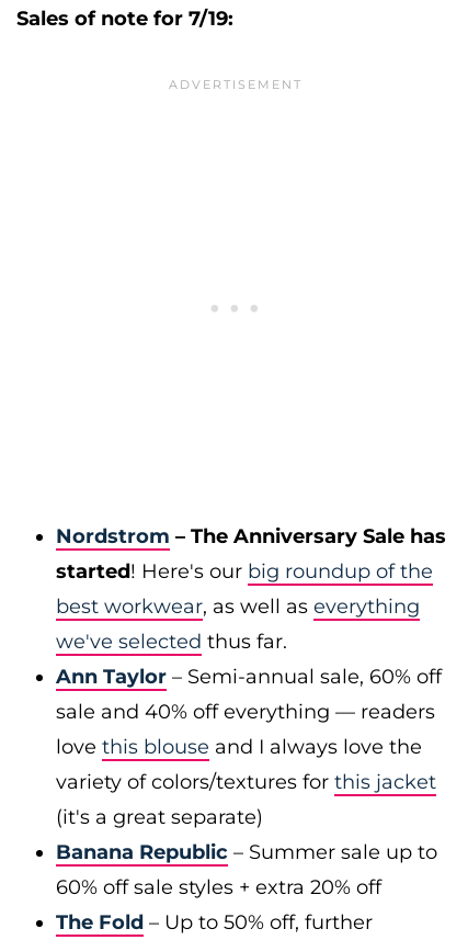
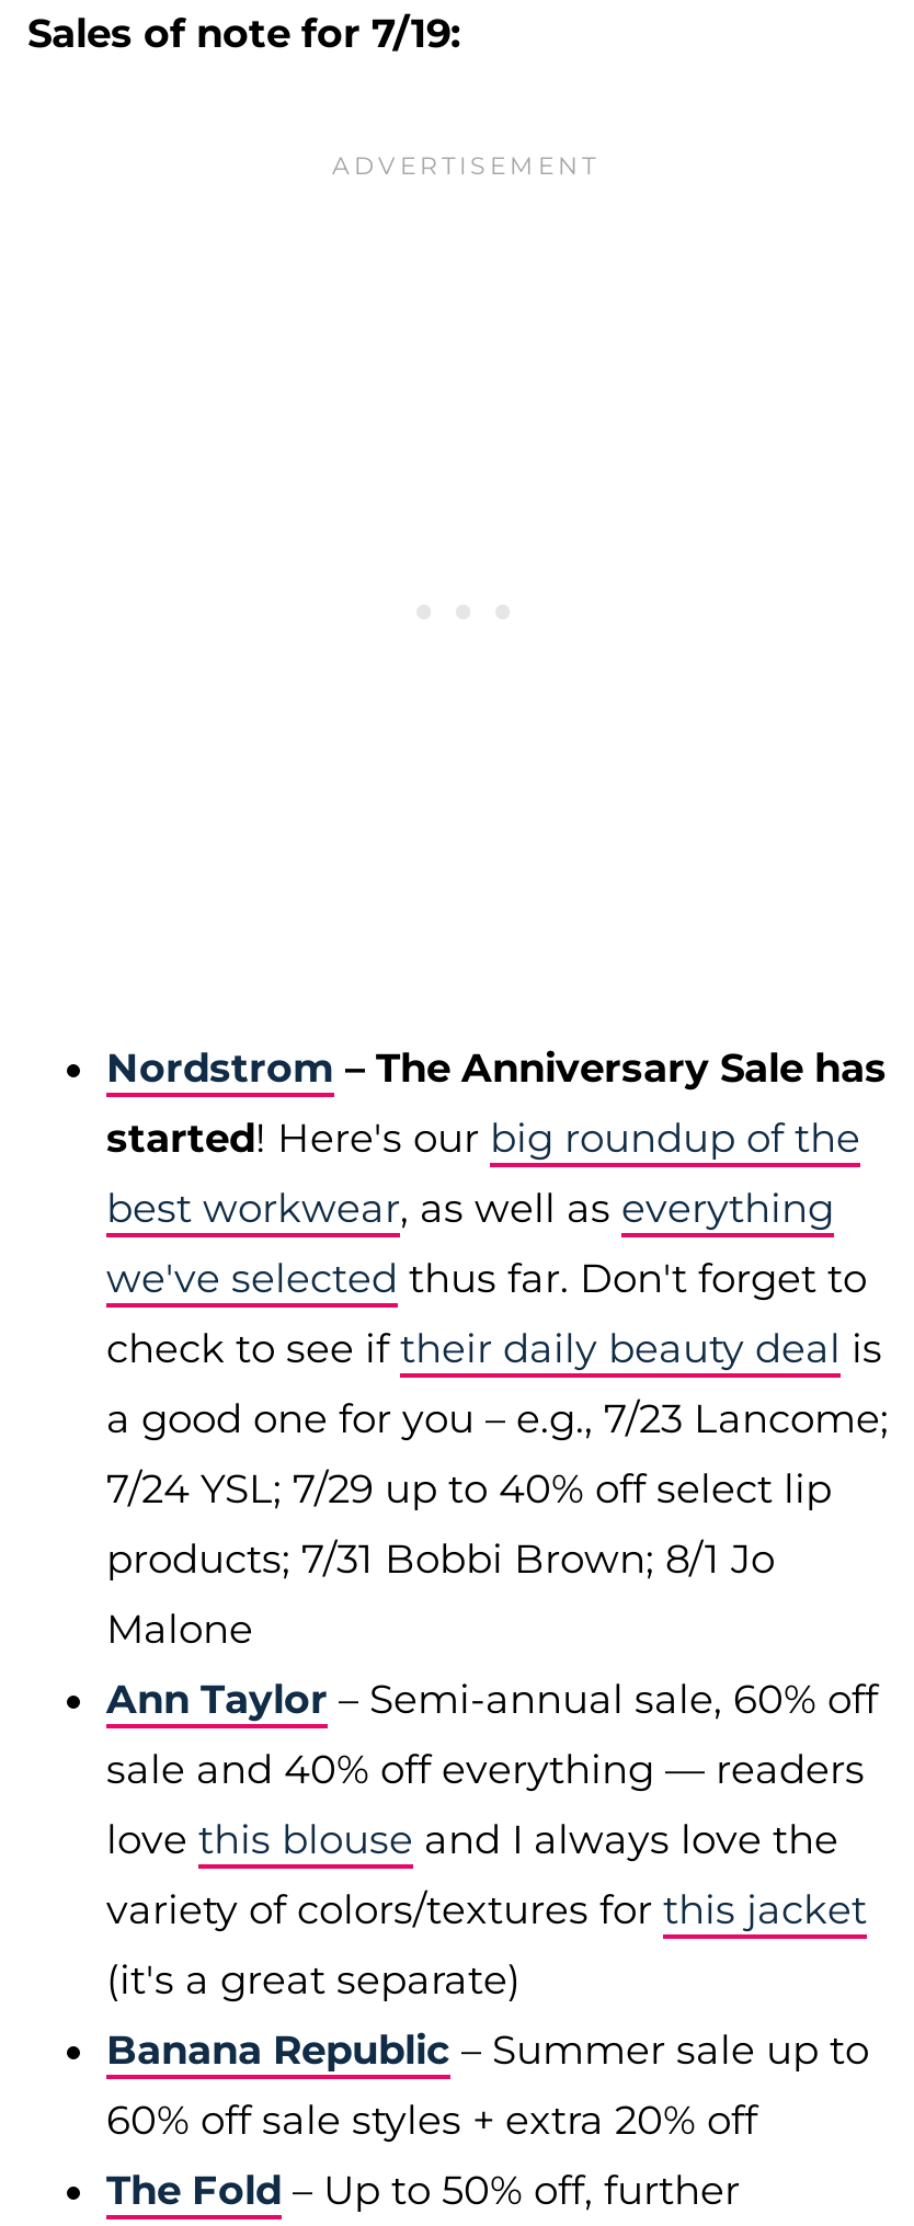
[56,630,287,654] we've selected thus far. -> [106,1255,889,1654] we've selected thus far. Don't forget to | check to see if their daily beauty deal is | a good one for you – e.g., 7/23 Lancome; | 7/24 YSL; 7/29 up to 40% off select lip | products; 7/31 Bobbi Brown; 8/1 Jo | Malone

